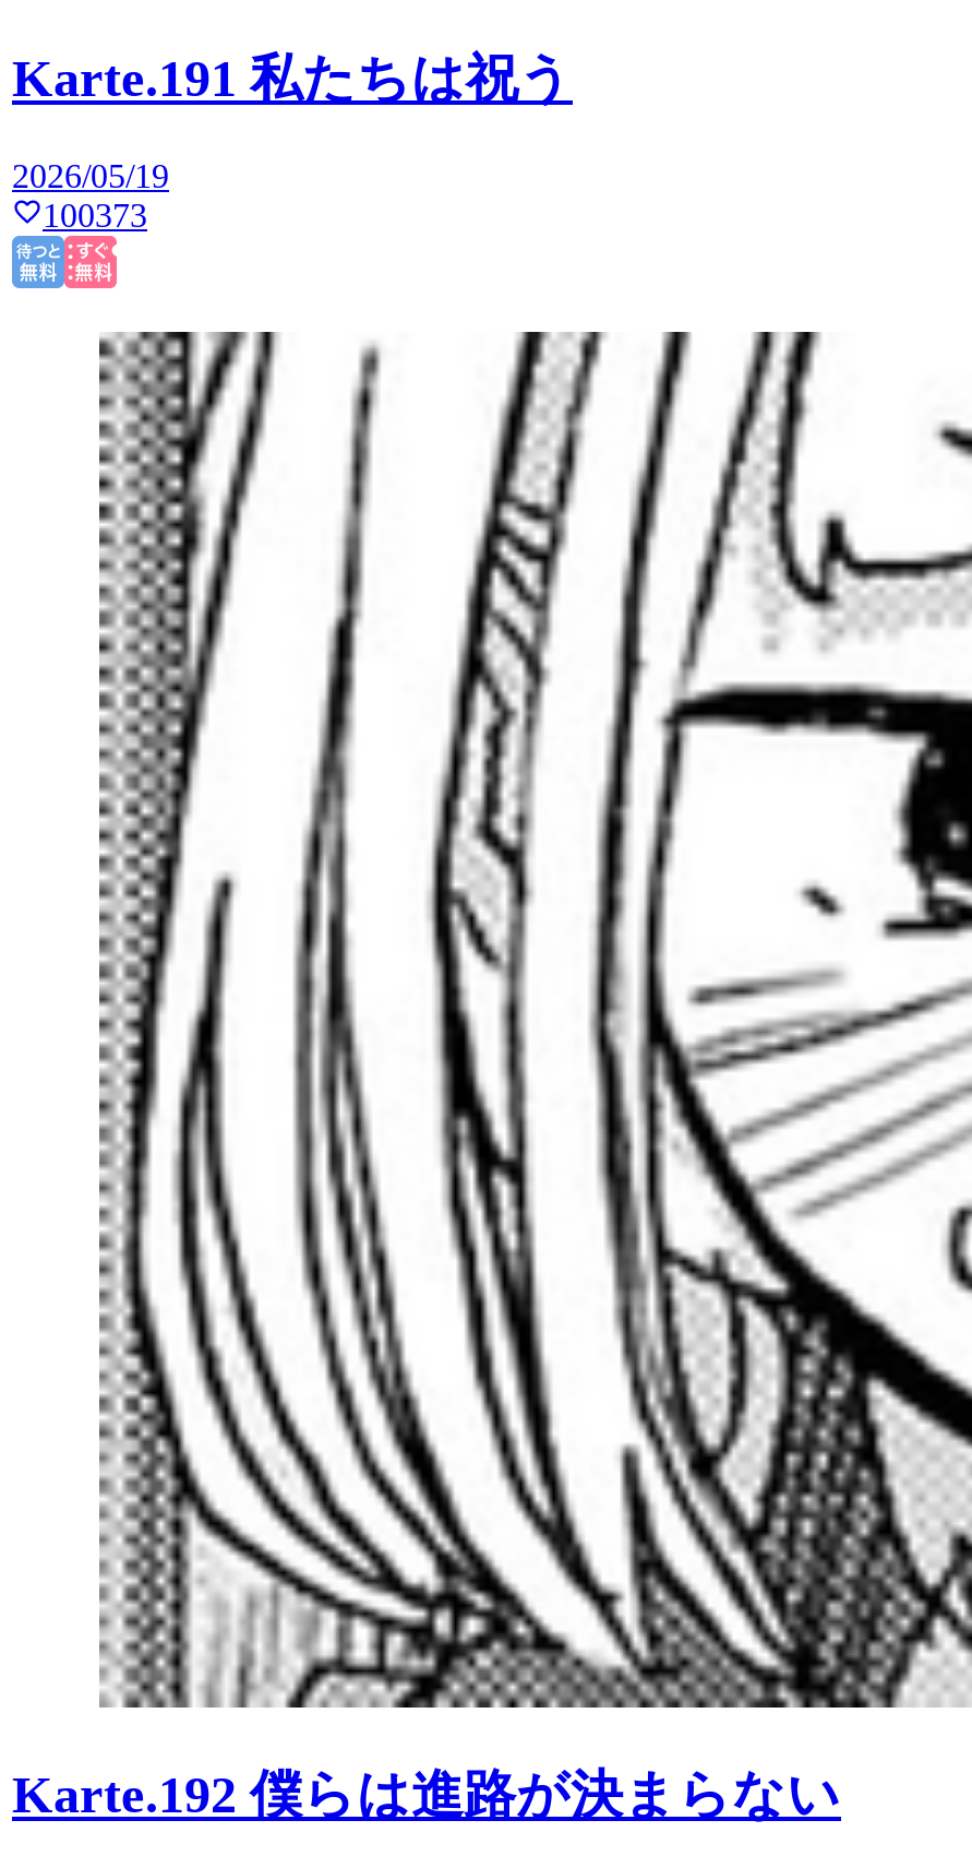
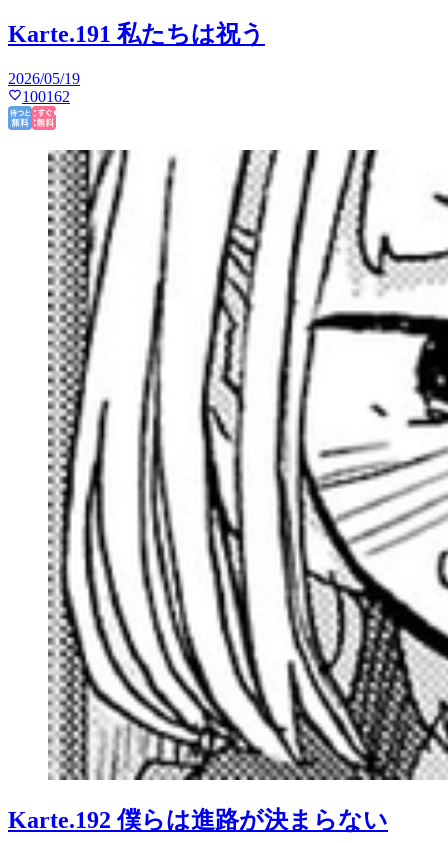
[43,196,147,233] 100373 -> [22,88,70,105] 100162

